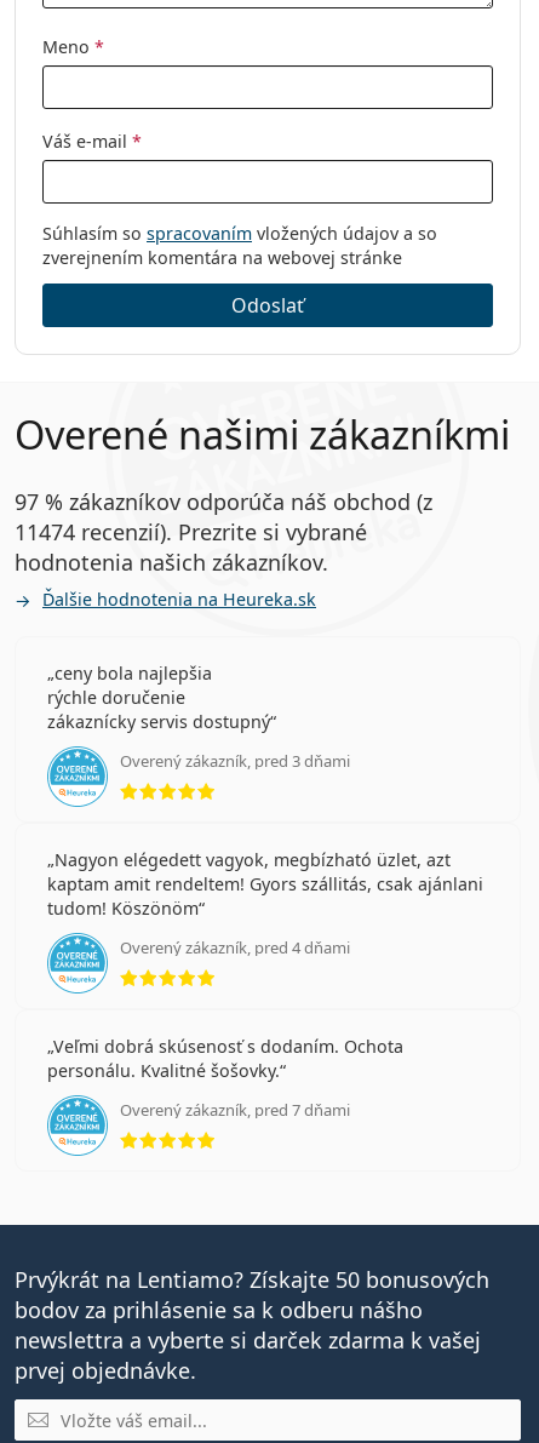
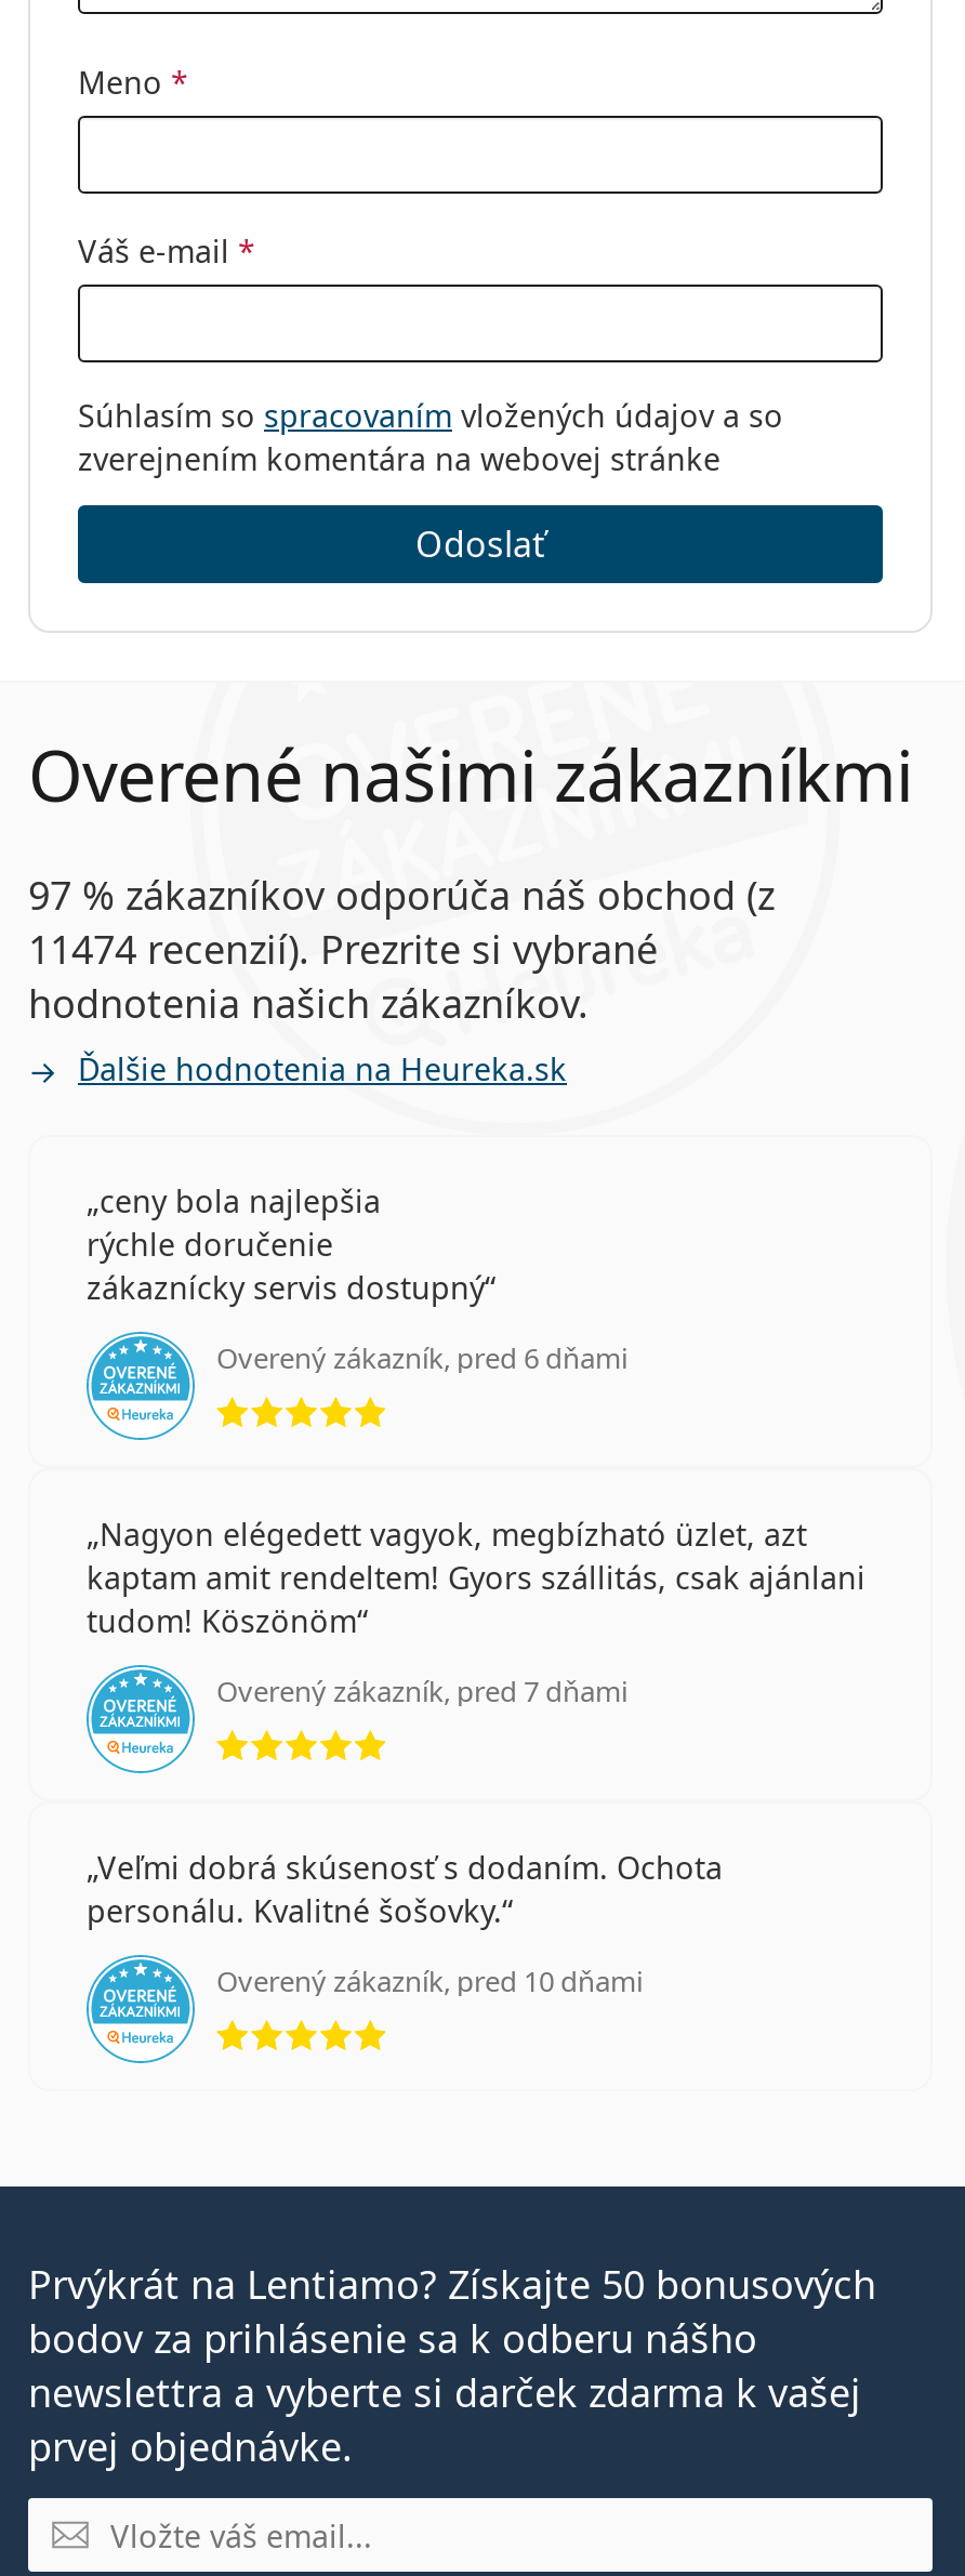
[120,750,350,772] Overený zákazník, pred 3 dňami -> [216,1338,627,1377] Overený zákazník, pred 6 dňami
[120,937,350,958] Overený zákazník, pred 4 dňami -> none
none -> [216,1961,643,2000] Overený zákazník, pred 10 dňami
moved [120,1099,350,1121] -> [216,1672,627,1710]: Overený zákazník, pred 7 dňami

